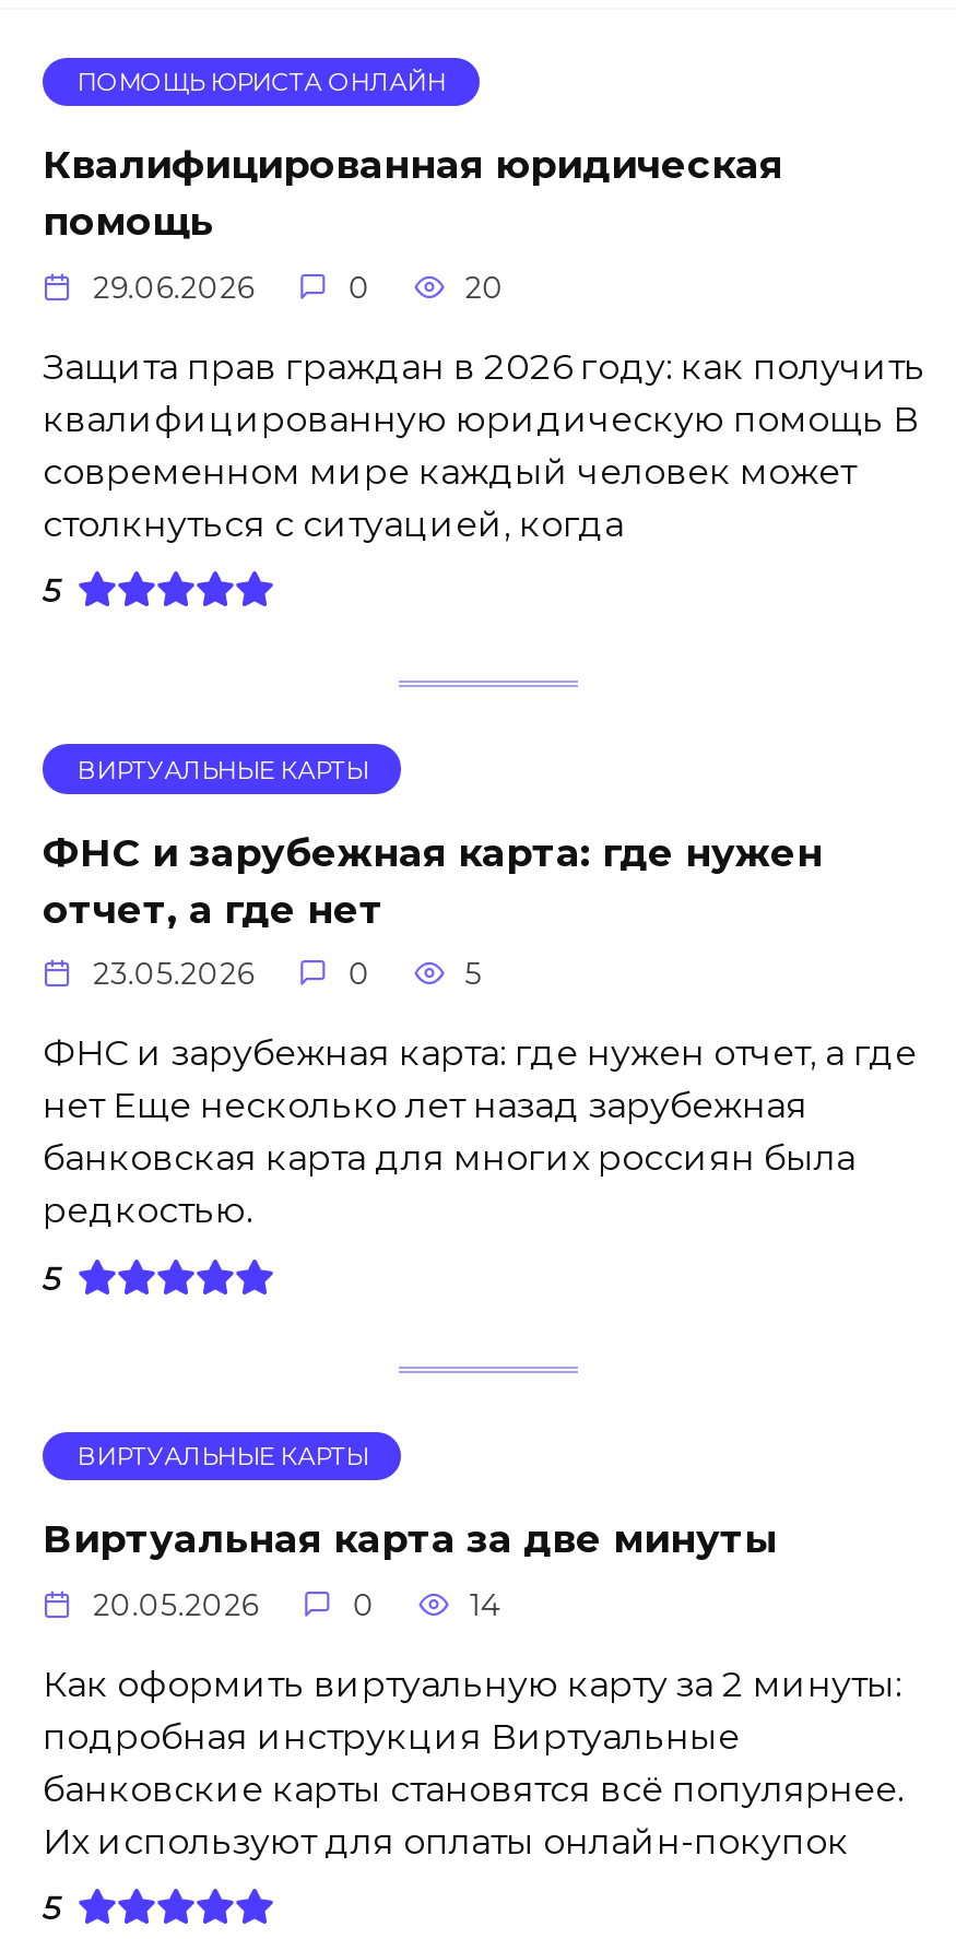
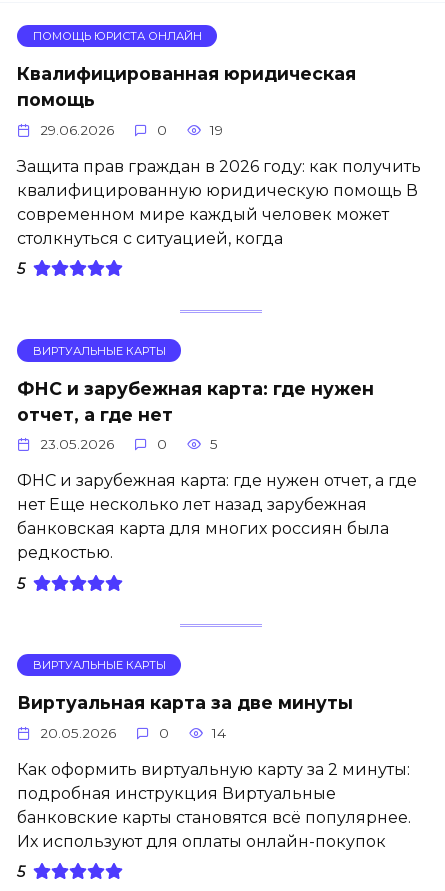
[465,269,504,304] 20 -> [210,122,223,138] 19

